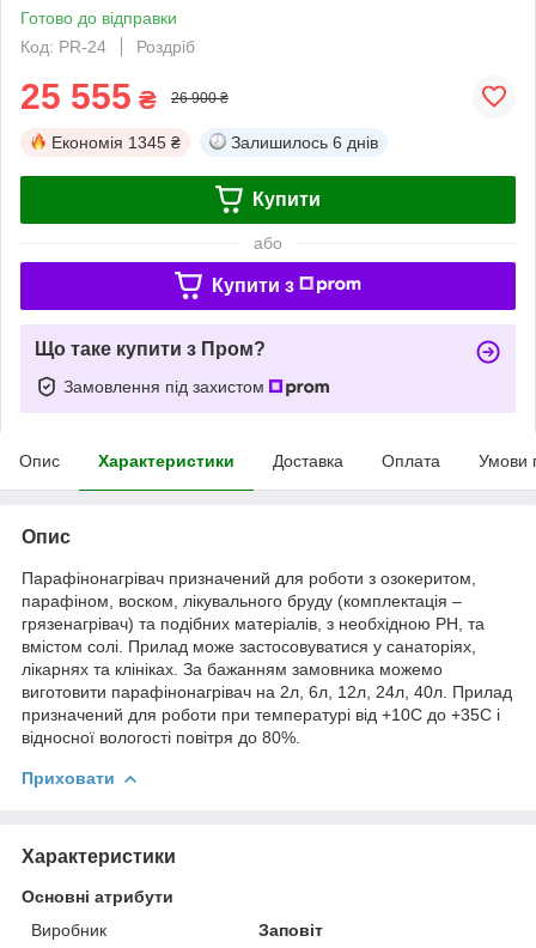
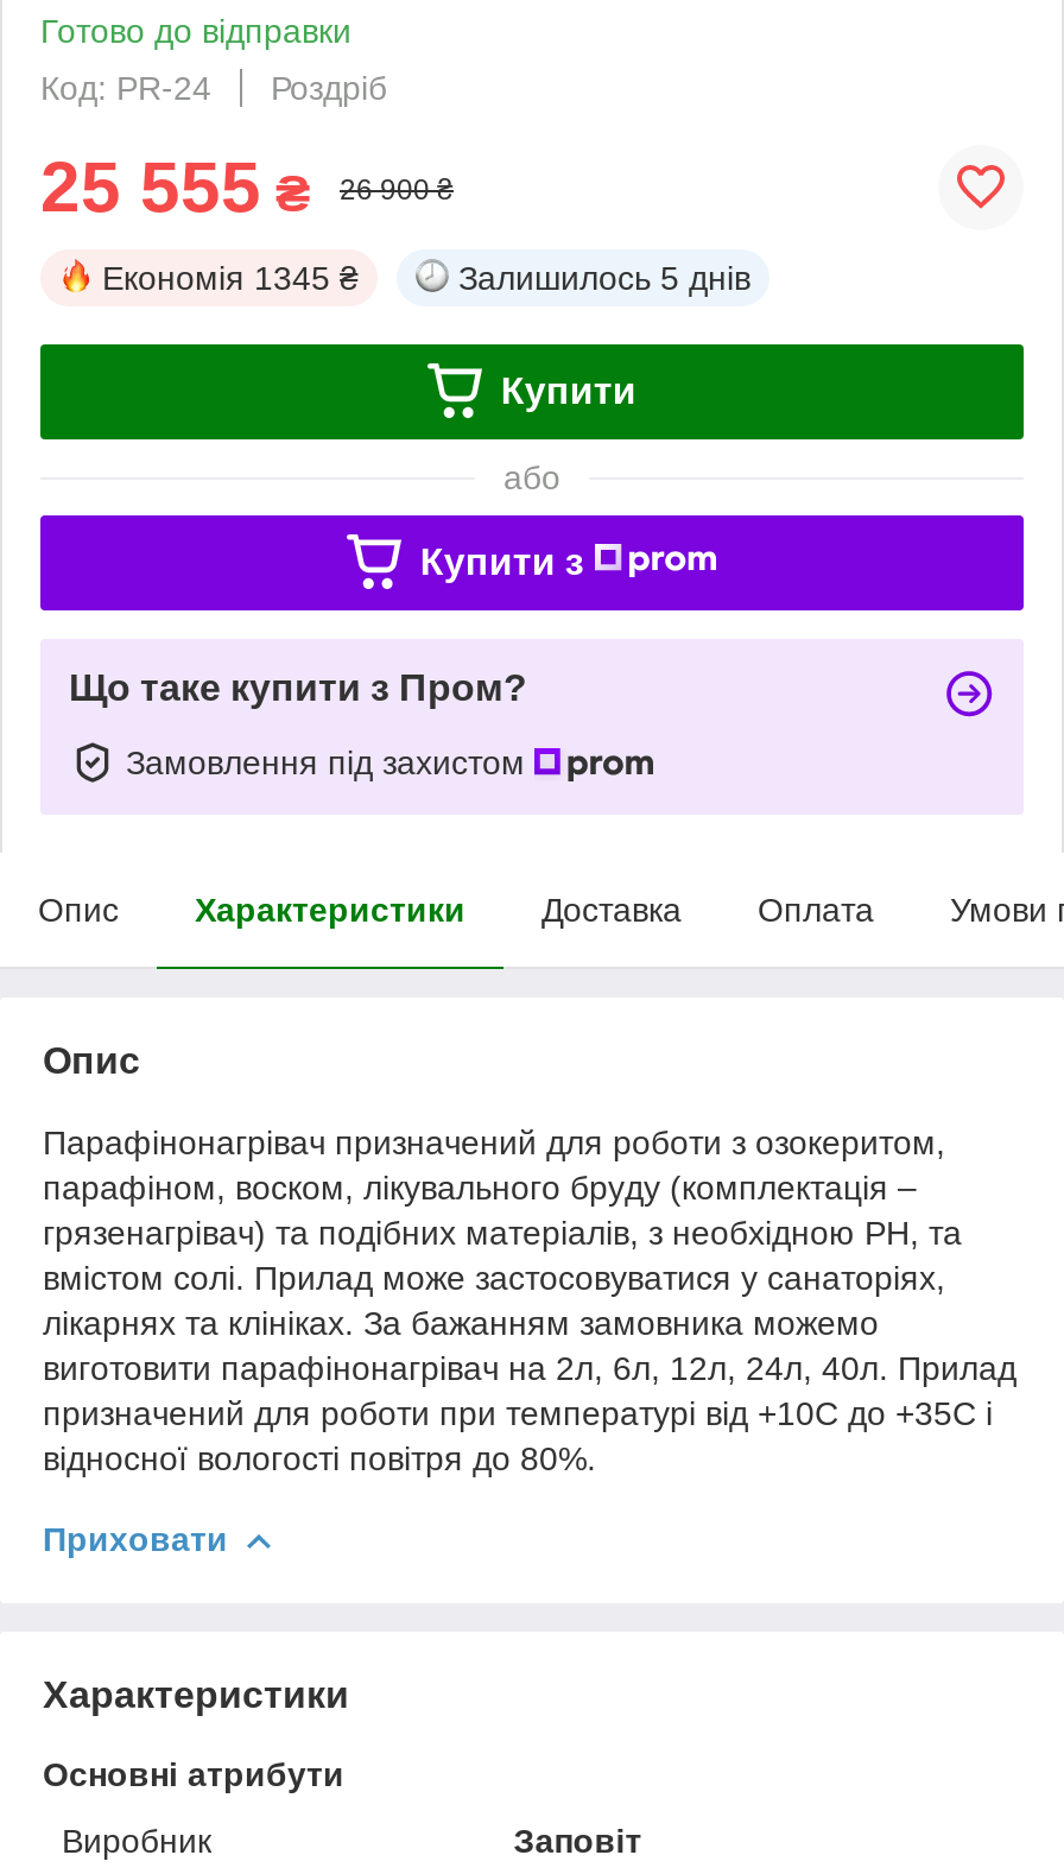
[231,133,378,152] Залишилось 6 днів -> [458,258,750,296] Залишилось 5 днів

